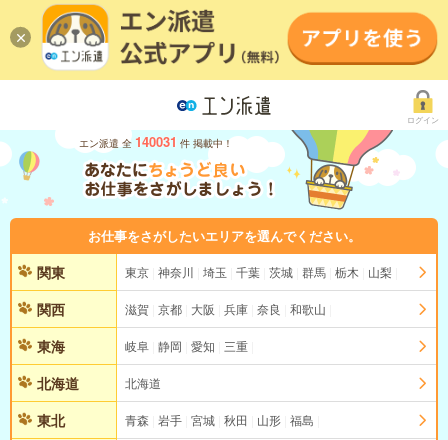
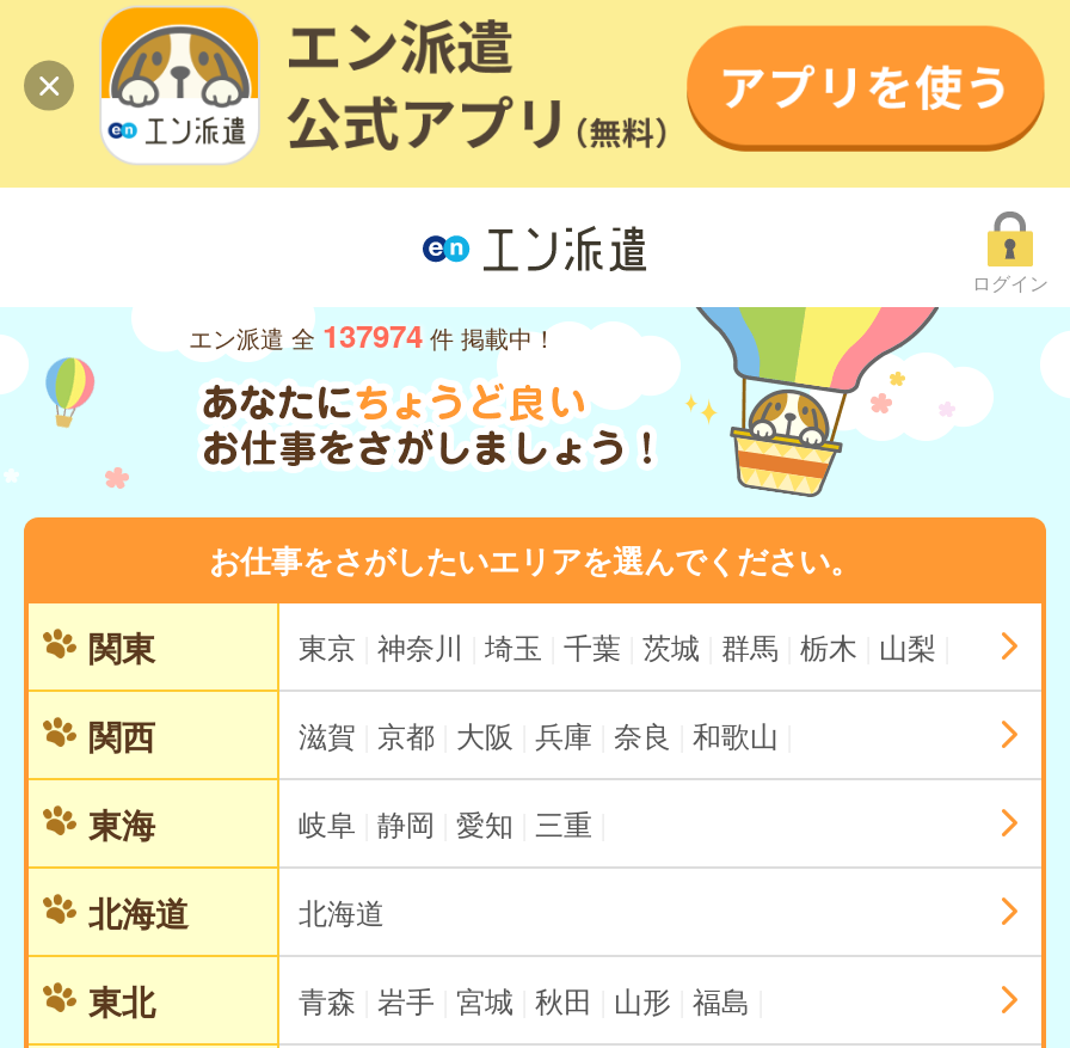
[79,132,233,151] エン派遣 全 140031 件 掲載中！ -> [189,313,556,358] エン派遣 全 137974 件 掲載中！

